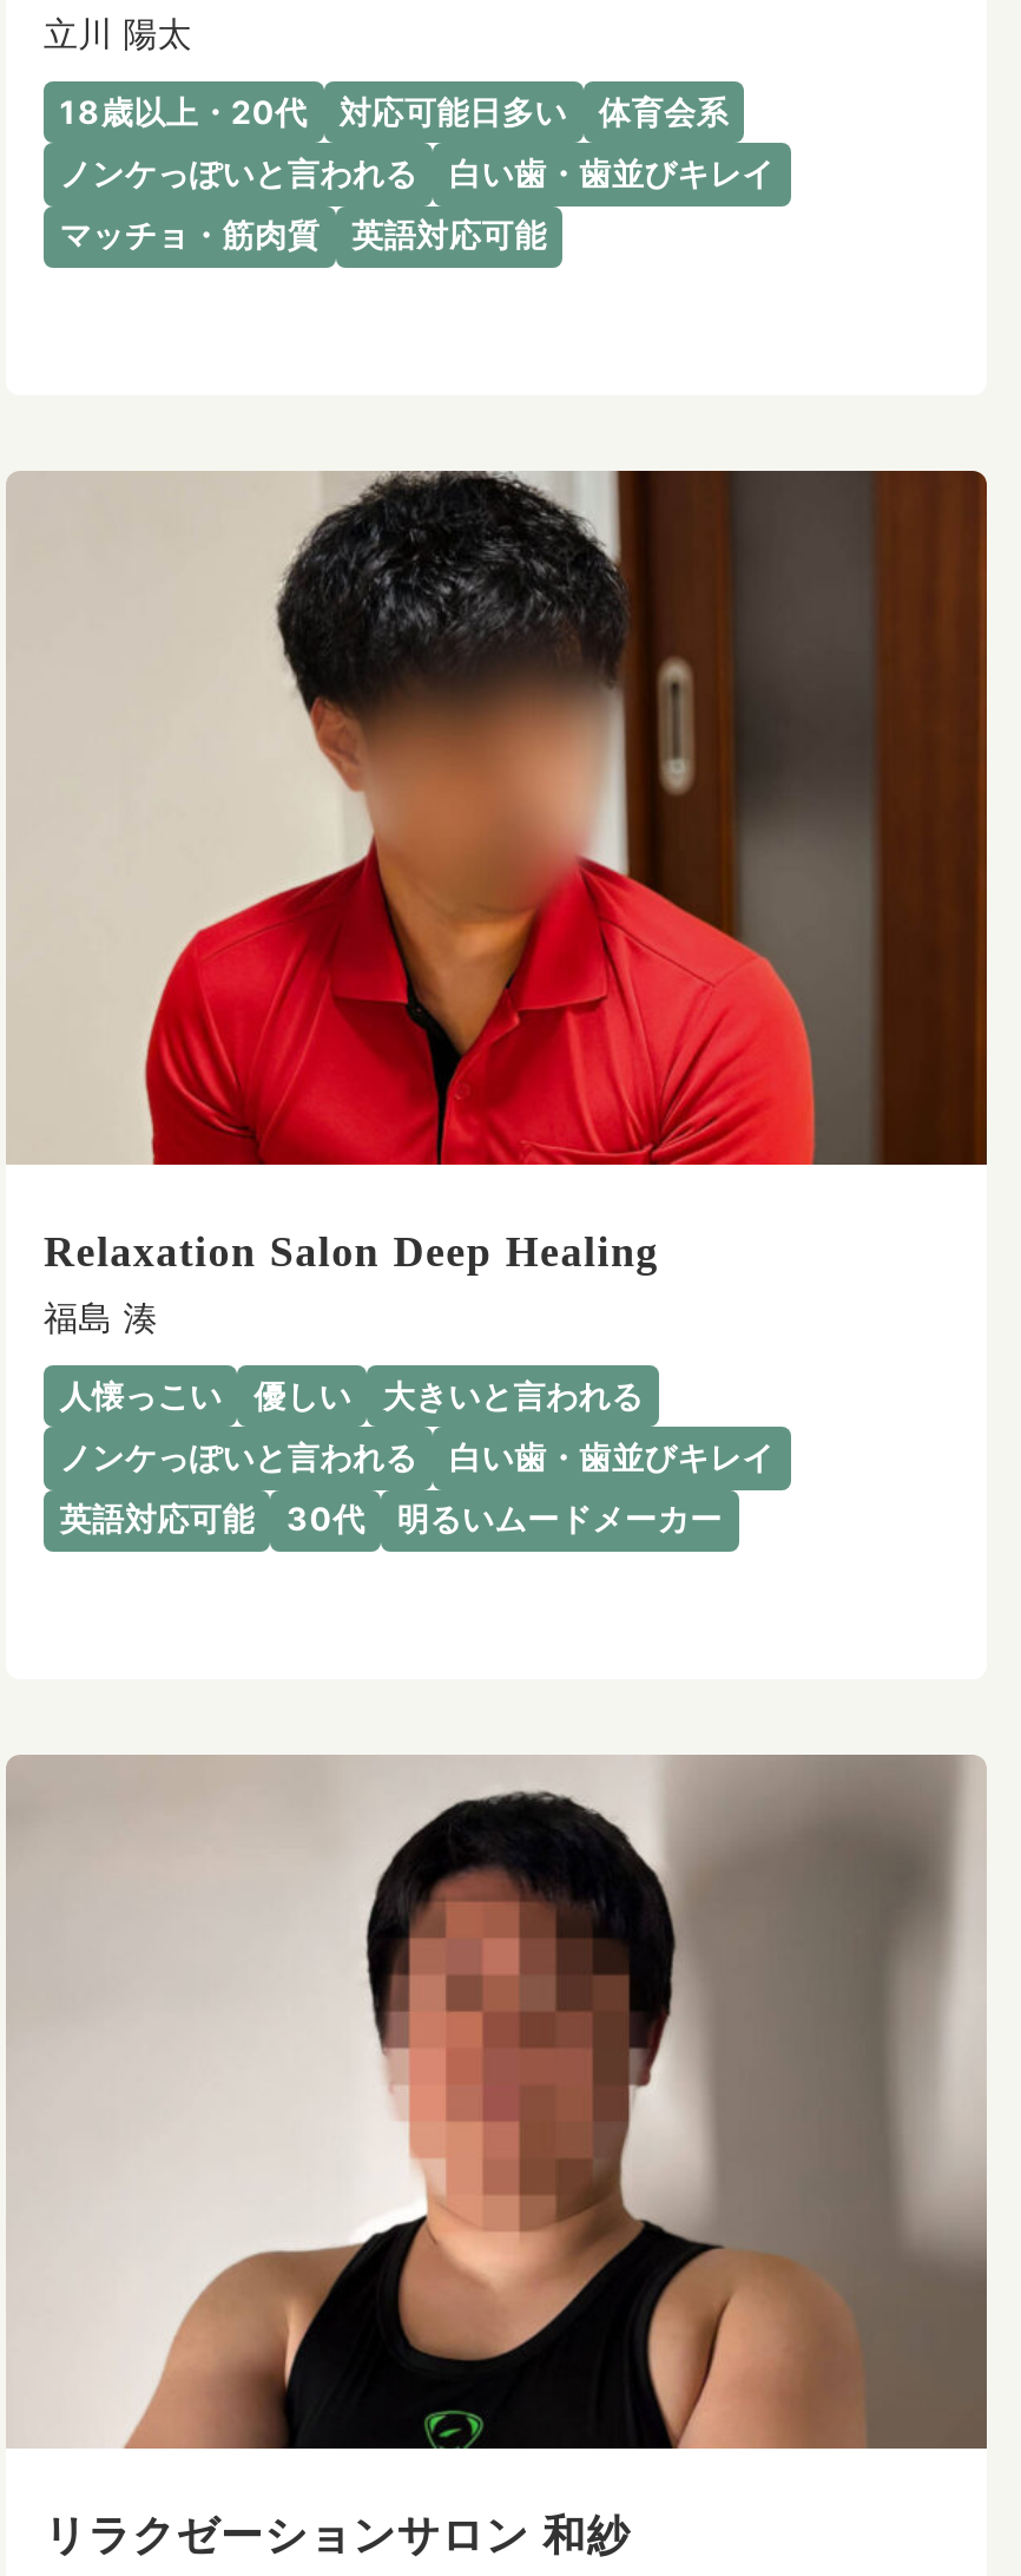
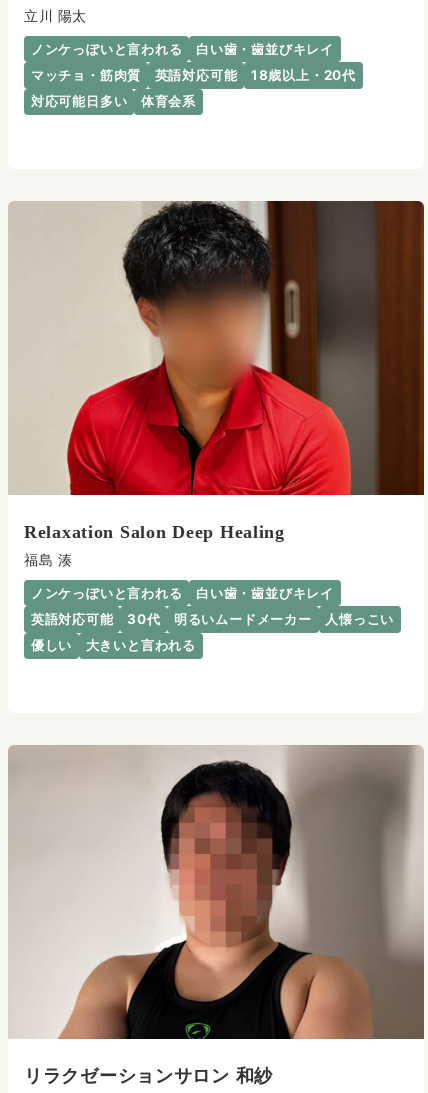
moved [59,92,729,130] -> [31,67,356,109]: 18歳以上・20代 | 対応可能日多い | 体育会系
moved [59,154,775,254] -> [31,41,334,83]: ノンケっぽいと言われる | 白い歯・歯並びキレイ | マッチョ・筋肉質 | 英語対応可能
moved [59,1376,643,1414] -> [31,611,394,653]: 人懐っこい | 優しい | 大きいと言われる
moved [59,1438,775,1539] -> [31,585,334,627]: ノンケっぽいと言われる | 白い歯・歯並びキレイ | 英語対応可能 | 30代 | 明るいムードメーカー
moved [883,1885,970,2043] -> [380,774,417,841]: [image]

